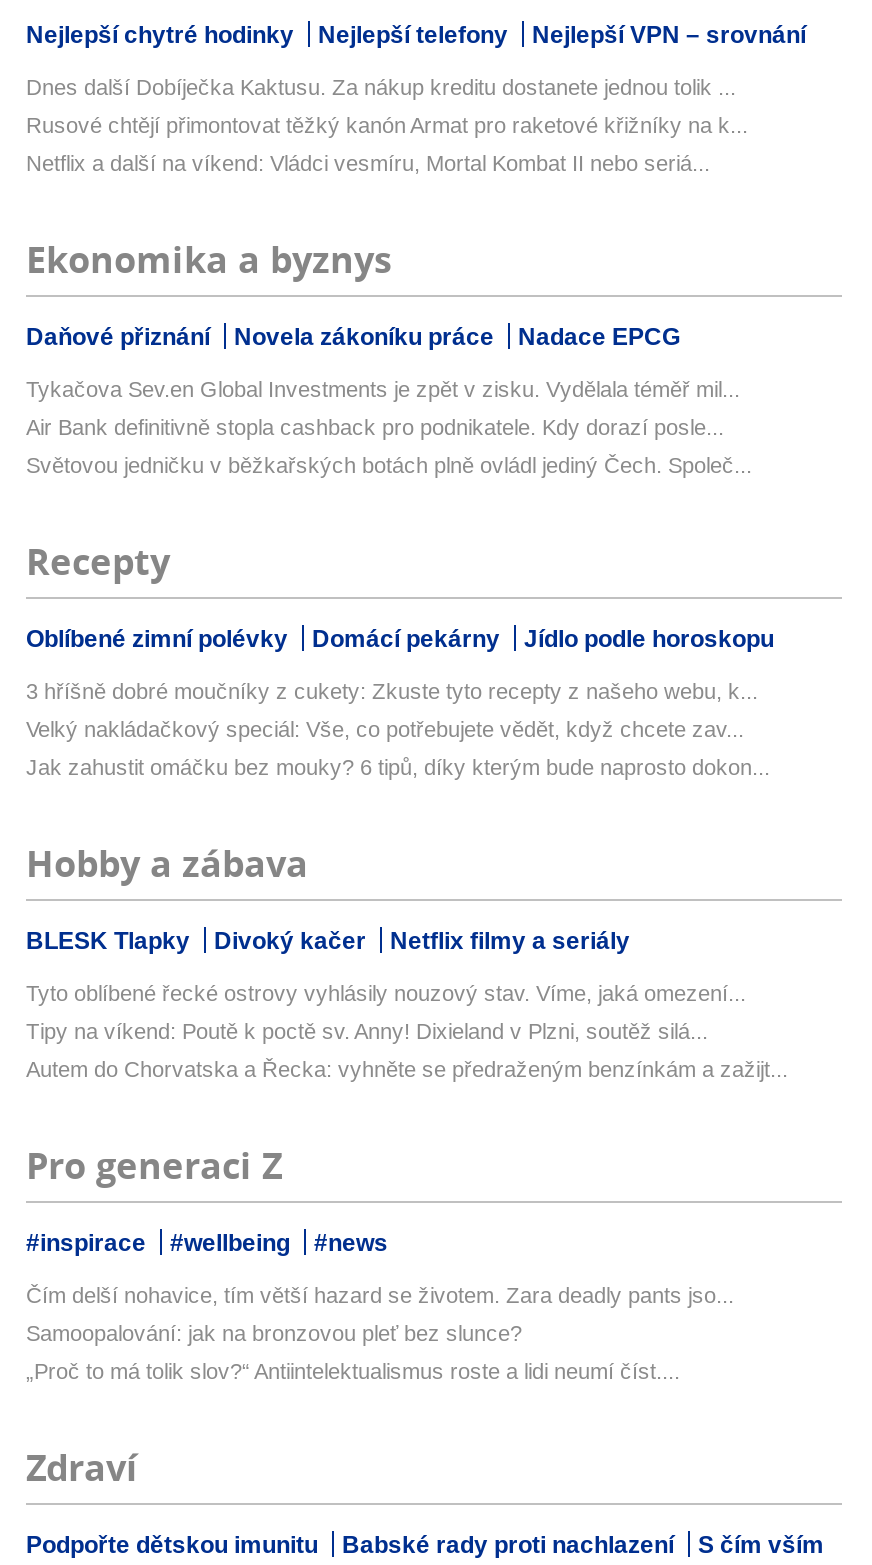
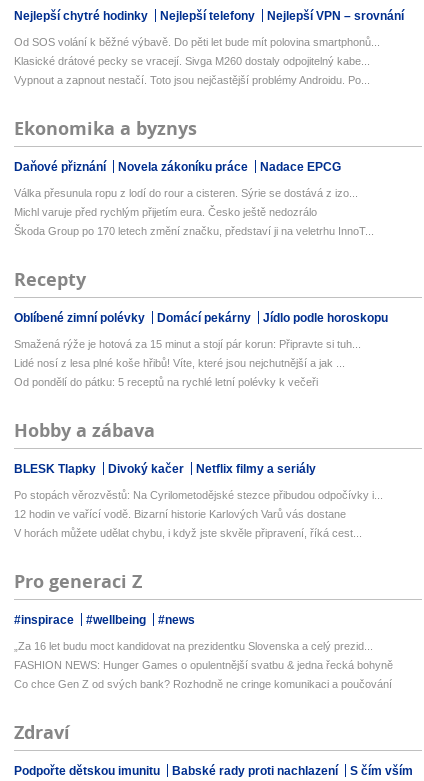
[26,76,736,100] Dnes další Dobíječka Kaktusu. Za nákup kreditu dostanete jednou tolik ... -> [14,36,380,48] Od SOS volání k běžné výbavě. Do pěti let bude mít polovina smartphonů...
[26,114,748,138] Rusové chtějí přimontovat těžký kanón Armat pro raketové křižníky na k... -> [14,55,370,67] Klasické drátové pecky se vracejí. Sivga M260 dostaly odpojitelný kabe...
[26,152,710,176] Netflix a další na víkend: Vládci vesmíru, Mortal Kombat II nebo seriá... -> [14,74,370,86] Vypnout a zapnout nestačí. Toto jsou nejčastější problémy Androidu. Po...
[26,378,740,402] Tykačova Sev.en Global Investments je zpět v zisku. Vydělala téměř mil... -> [14,187,358,199] Válka přesunula ropu z lodí do rour a cisteren. Sýrie se dostává z izo...
[26,416,724,440] Air Bank definitivně stopla cashback pro podnikatele. Kdy dorazí posle... -> [14,206,317,218] Michl varuje před rychlým přijetím eura. Česko ještě nedozrálo
[26,454,752,478] Světovou jedničku v běžkařských botách plně ovládl jediný Čech. Společ... -> [14,225,374,237] Škoda Group po 170 letech změní značku, představí ji na veletrhu InnoT...
[26,680,758,704] 3 hříšně dobré moučníky z cukety: Zkuste tyto recepty z našeho webu, k... -> [14,338,361,350] Smažená rýže je hotová za 15 minut a stojí pár korun: Připravte si tuh...
[26,718,744,742] Velký nakládačkový speciál: Vše, co potřebujete vědět, když chcete zav... -> [14,357,345,369] Lidé nosí z lesa plné koše hřibů! Víte, které jsou nejchutnější a jak ...
[26,756,770,780] Jak zahustit omáčku bez mouky? 6 tipů, díky kterým bude naprosto dokon... -> [14,376,318,388] Od pondělí do pátku: 5 receptů na rychlé letní polévky k večeři
[26,982,746,1006] Tyto oblíbené řecké ostrovy vyhlásily nouzový stav. Víme, jaká omezení... -> [14,489,383,501] Po stopách věrozvěstů: Na Cyrilometodějské stezce přibudou odpočívky i...
[26,1020,708,1044] Tipy na víkend: Poutě k poctě sv. Anny! Dixieland v Plzni, soutěž silá... -> [14,508,346,520] 12 hodin ve vařící vodě. Bizarní historie Karlových Varů vás dostane
[26,1058,788,1082] Autem do Chorvatska a Řecka: vyhněte se předraženým benzínkám a zažijt... -> [14,527,362,539] V horách můžete udělat chybu, i když jste skvěle připravení, říká cest...
[26,1284,734,1308] Čím delší nohavice, tím větší hazard se životem. Zara deadly pants jso... -> [14,640,373,652] „Za 16 let budu moct kandidovat na prezidentku Slovenska a celý prezid...
[26,1322,522,1346] Samoopalování: jak na bronzovou pleť bez slunce? -> [14,659,393,671] FASHION NEWS: Hunger Games o opulentnější svatbu & jedna řecká bohyně
[26,1360,680,1384] „Proč to má tolik slov?“ Antiintelektualismus roste a lidi neumí číst.... -> [14,678,392,690] Co chce Gen Z od svých bank? Rozhodně ne cringe komunikaci a poučování

